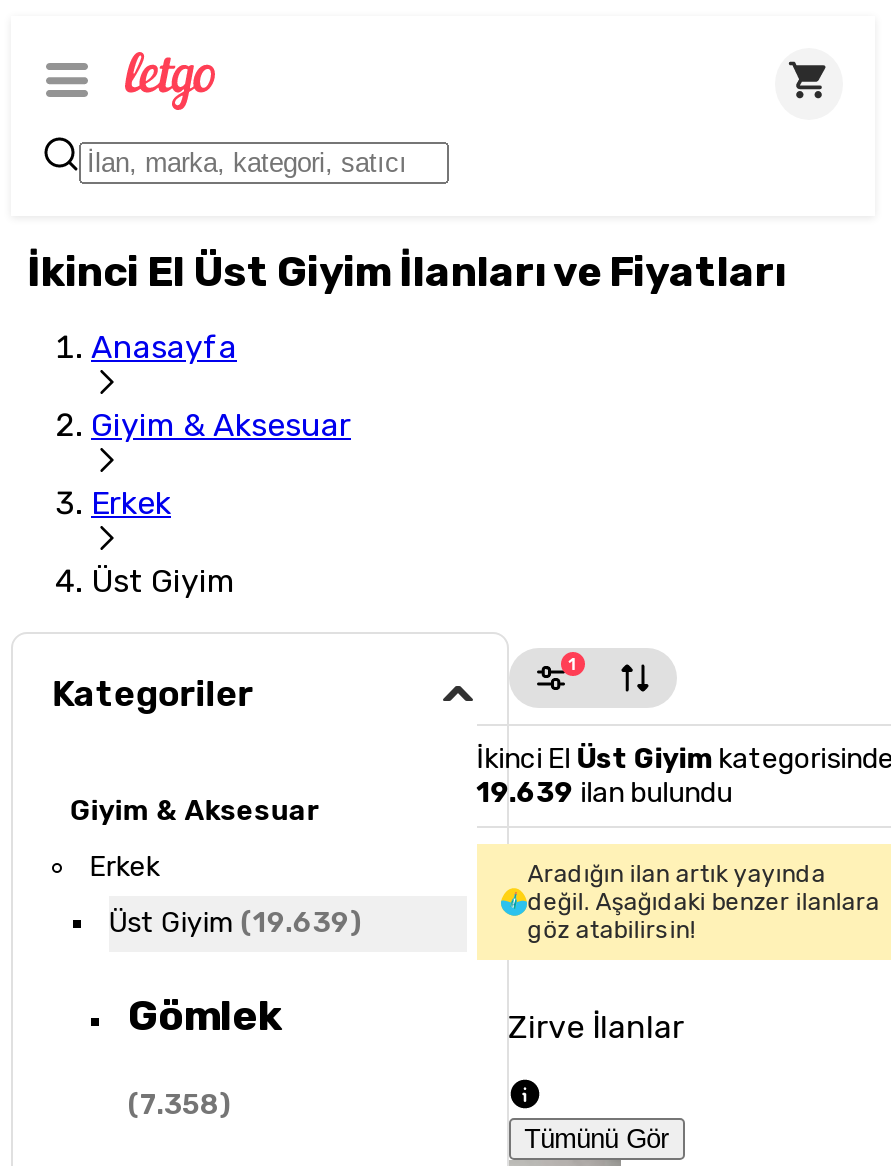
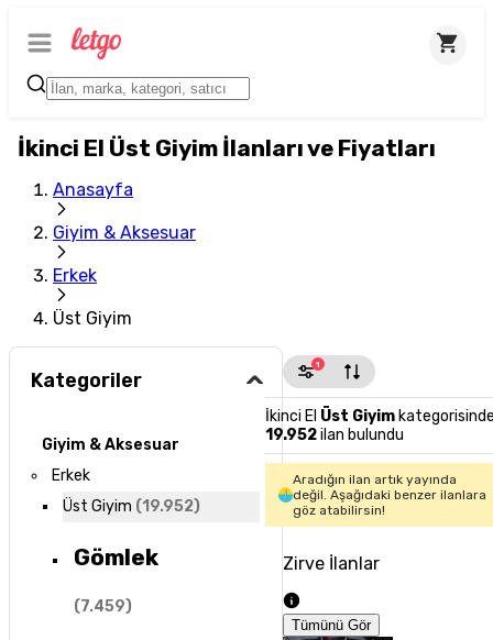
[476,776,732,810] 19.639 ilan bulundu -> [265,426,403,444] 19.952 ilan bulundu
[109,906,363,940] Üst Giyim (19.639) -> [63,497,200,516] Üst Giyim (19.952)
[128,1088,232,1122] (7.358) -> [73,597,132,616] (7.459)

